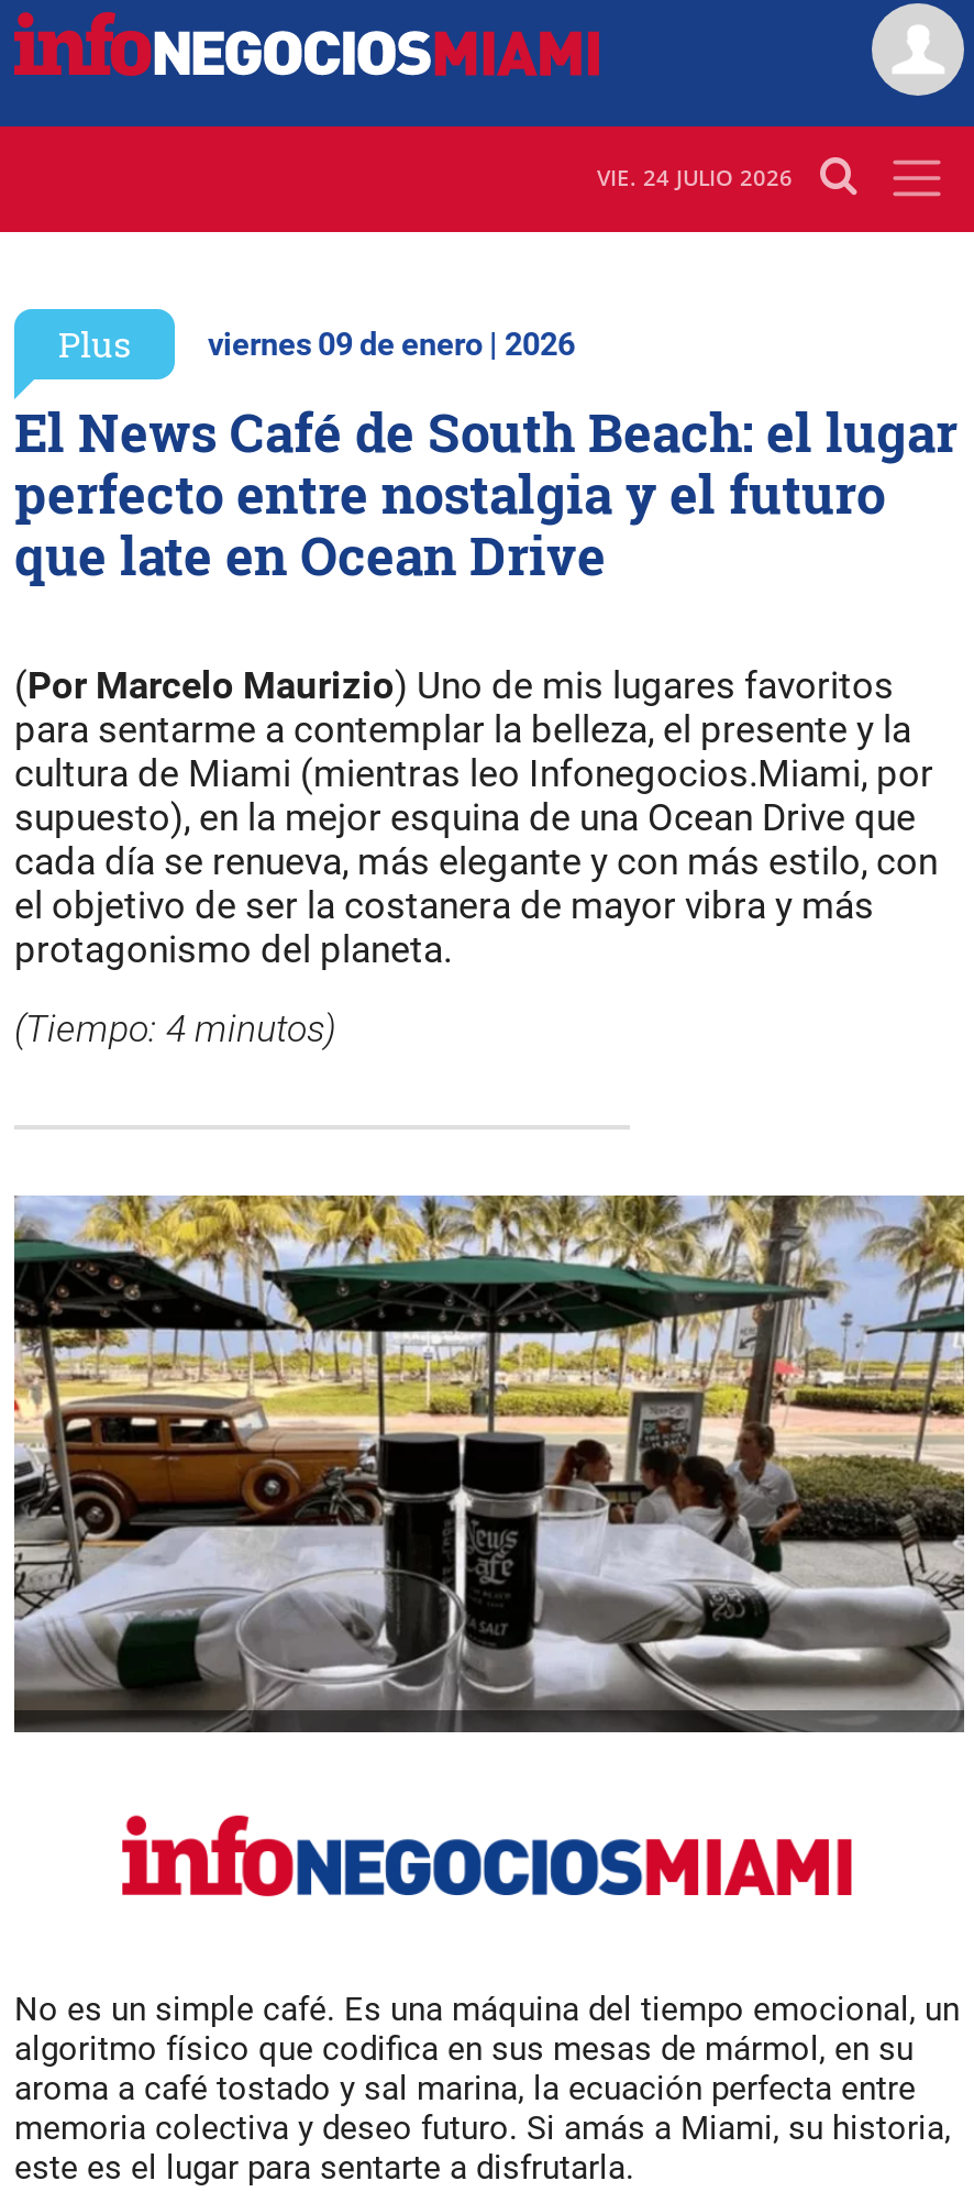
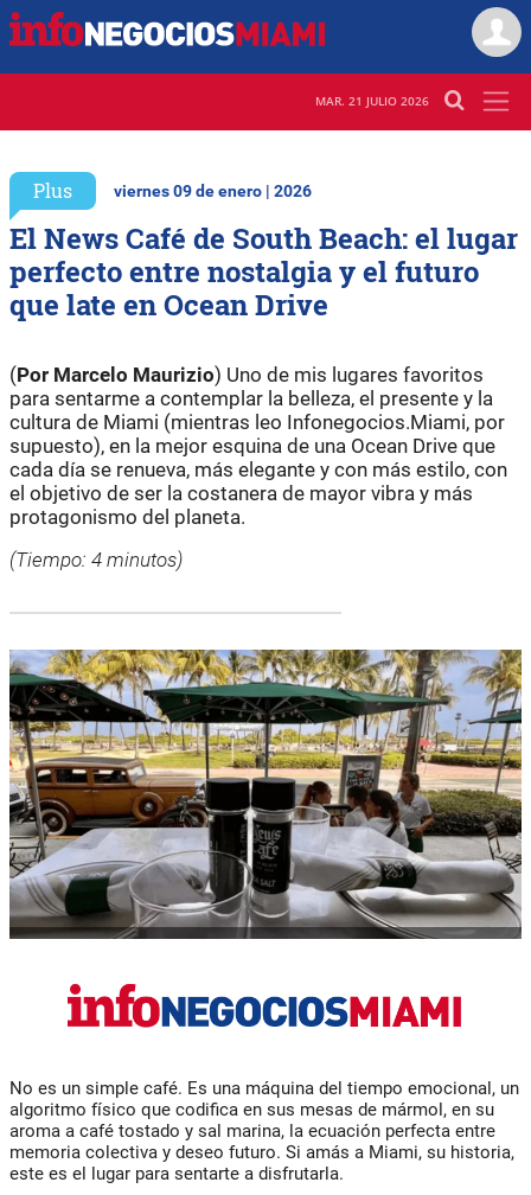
[597,162,793,193] VIE. 24 JULIO 2026 -> [315,93,429,109] MAR. 21 JULIO 2026

